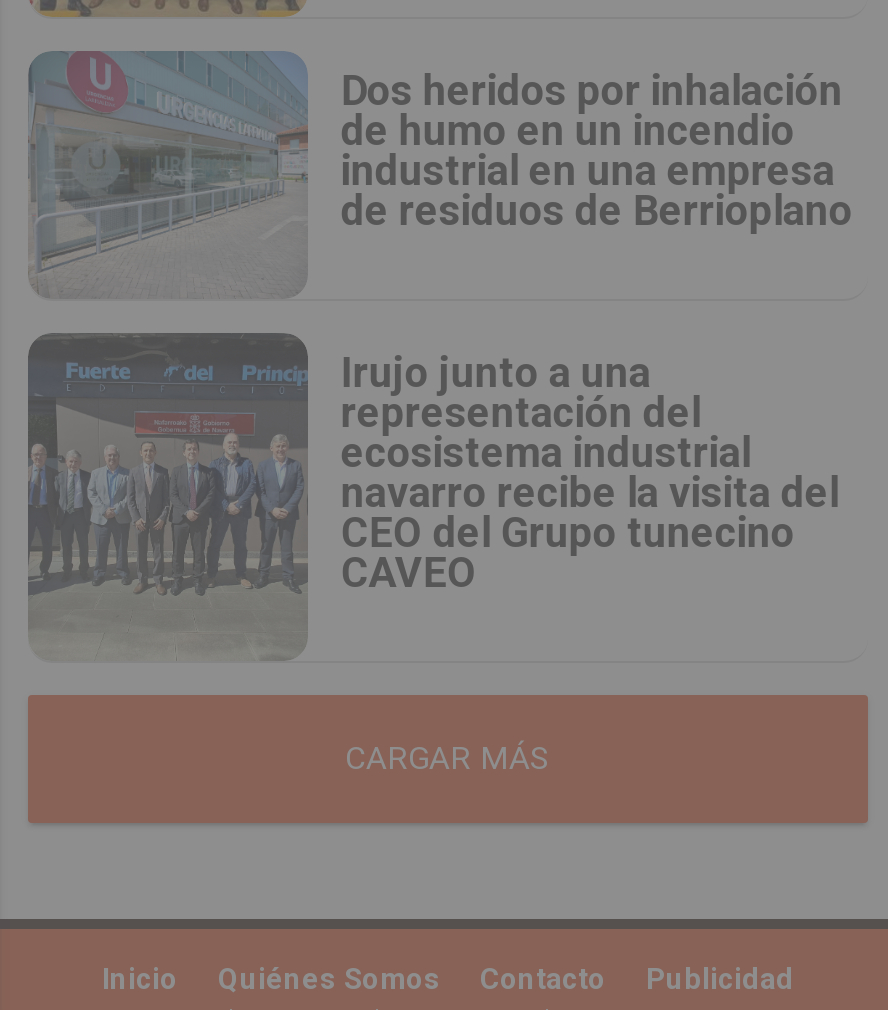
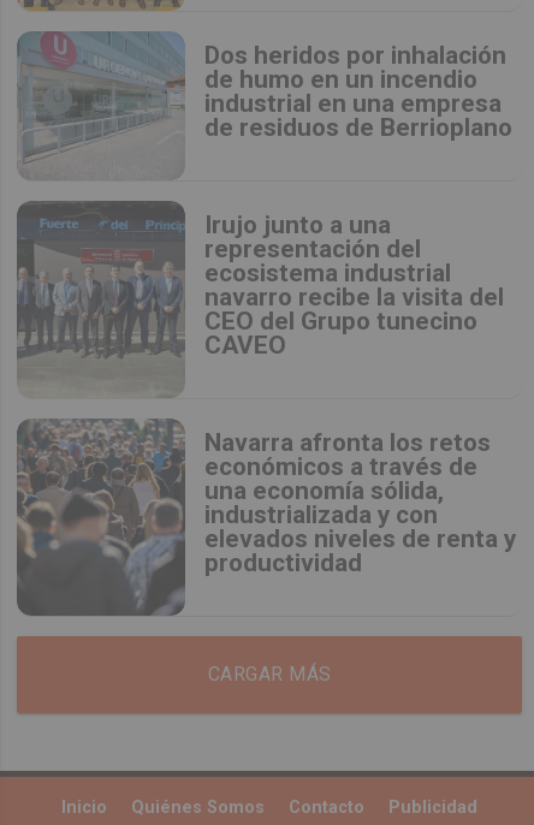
none -> [17,419,516,617] [image] | Navarra afronta los retos | económicos a través de | una economía sólida, | industrializada y con | elevados niveles de renta y | productividad

